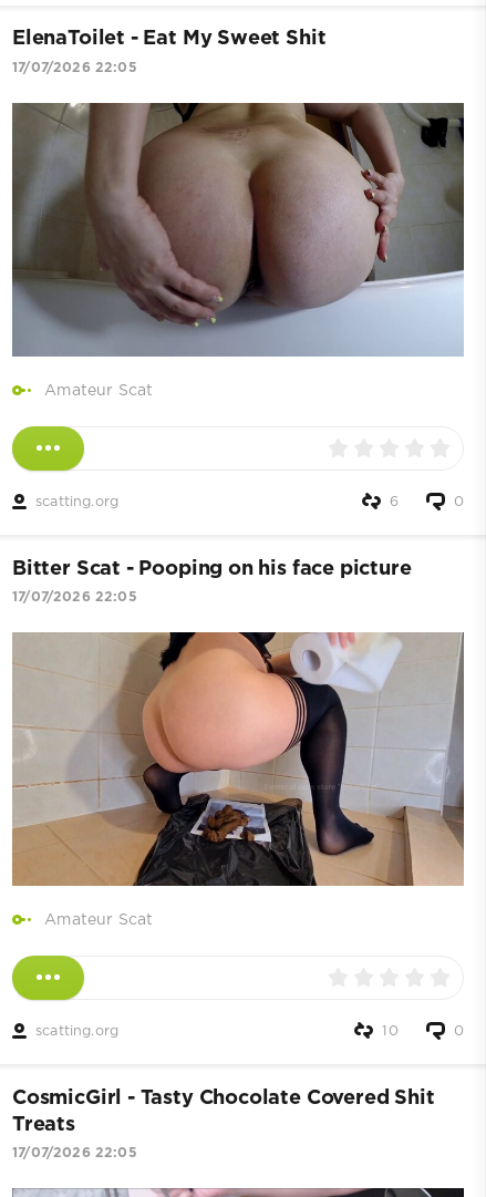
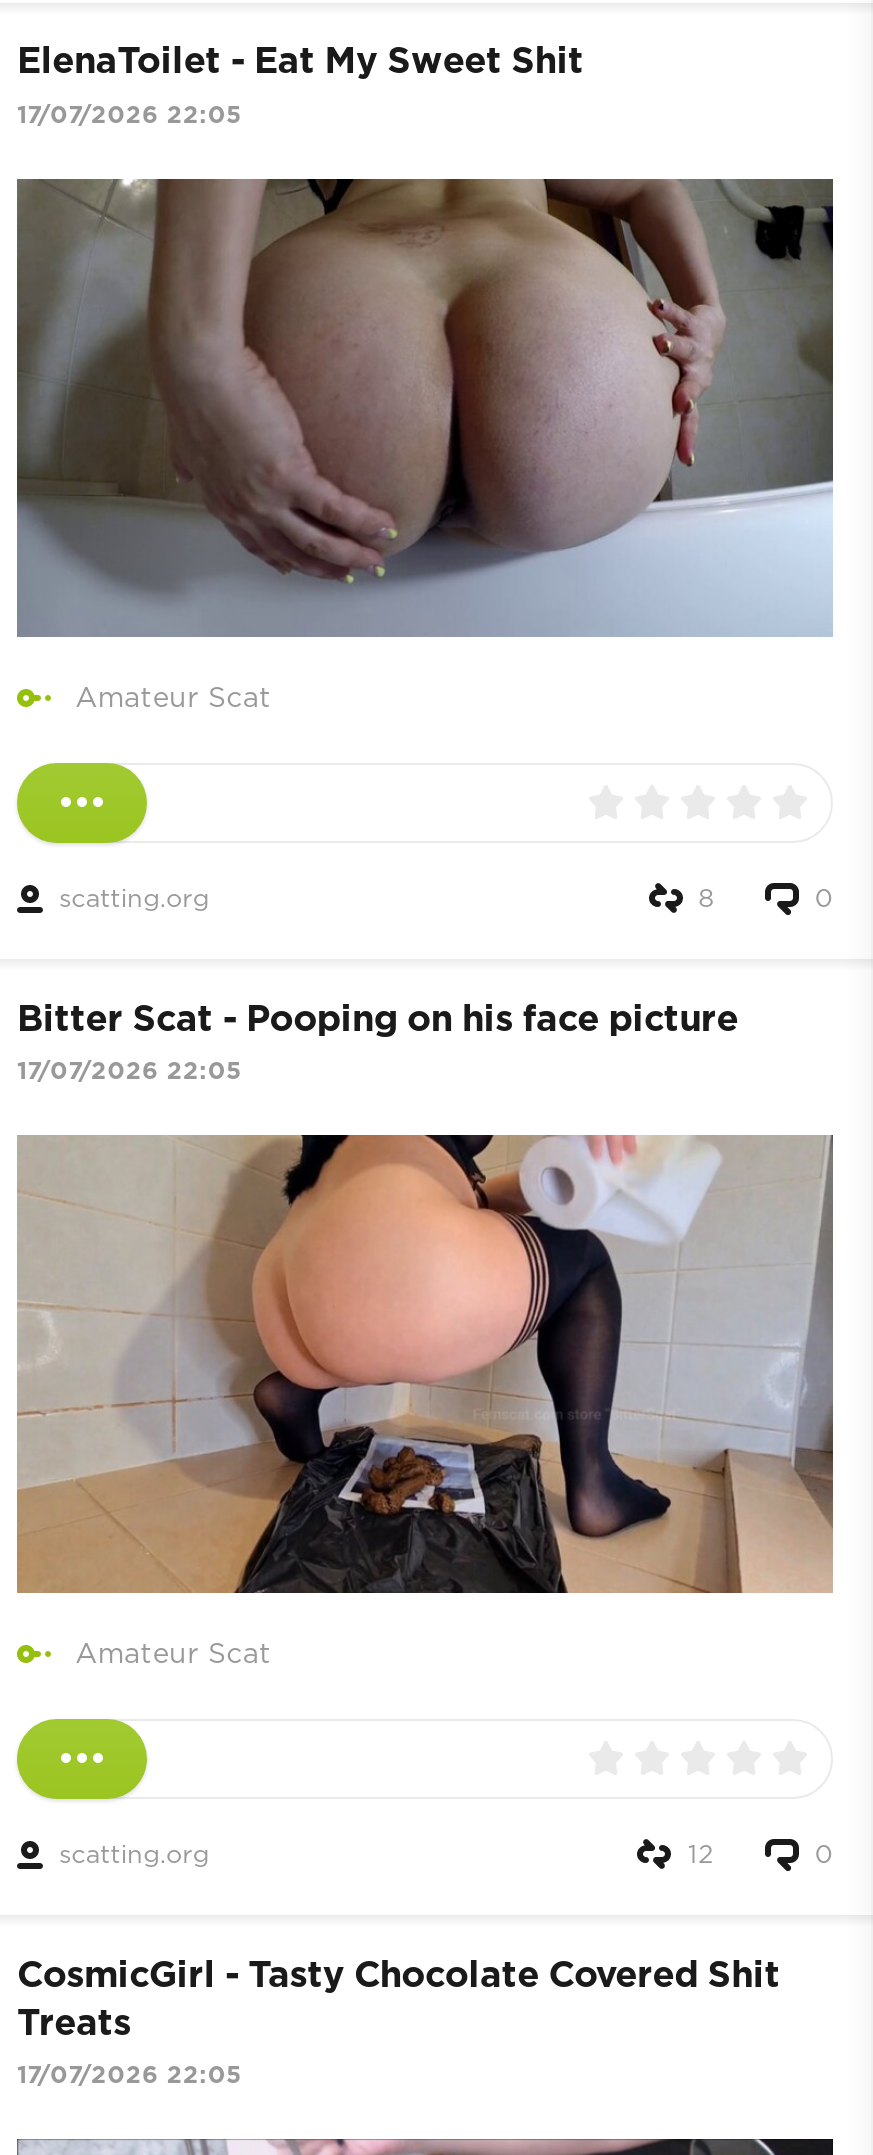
[389,497,398,509] 6 -> [698,890,715,912] 8
[382,1026,398,1038] 10 -> [688,1846,715,1868] 12

